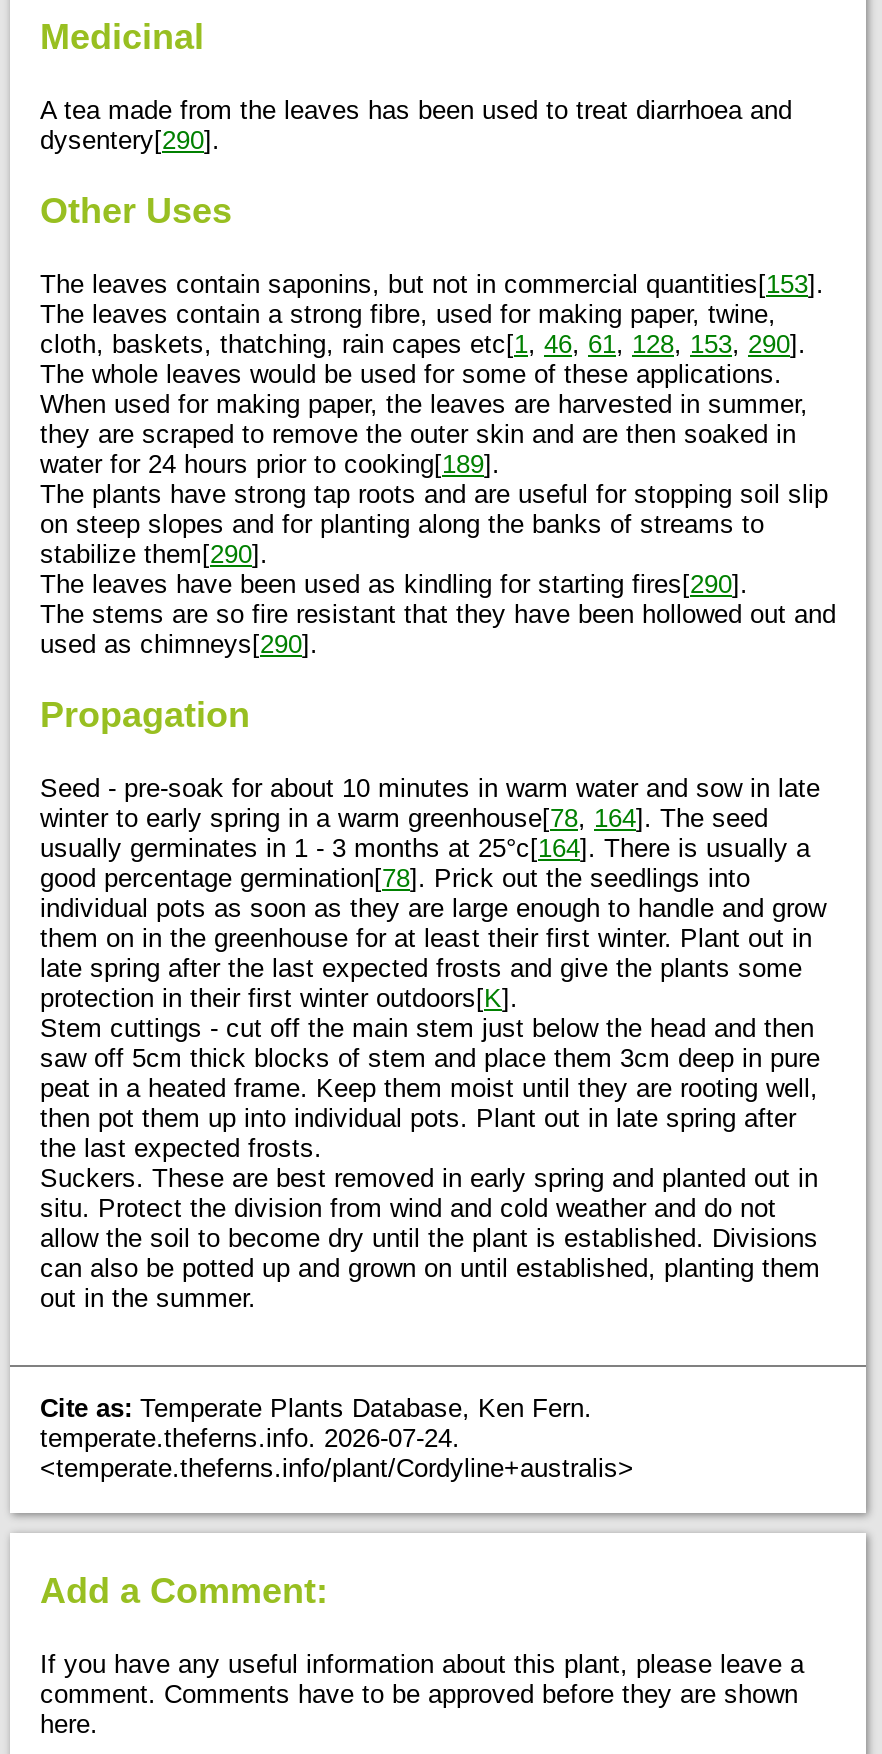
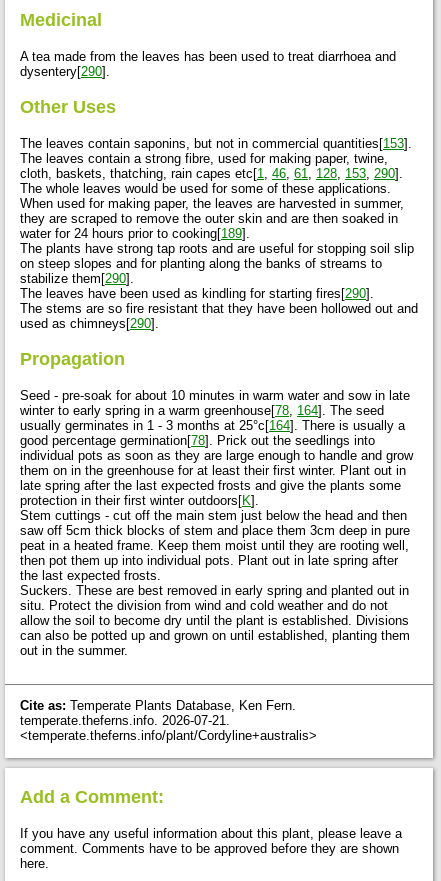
[40,1423,460,1453] temperate.theferns.info. 2026-07-24. -> [20,713,230,728] temperate.theferns.info. 2026-07-21.

